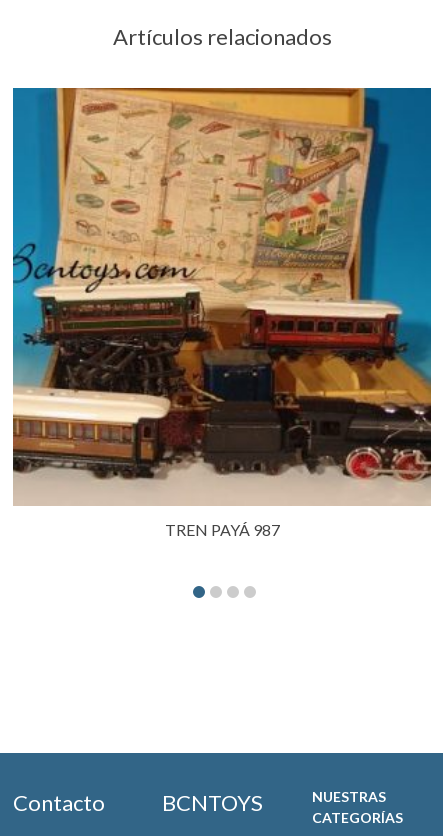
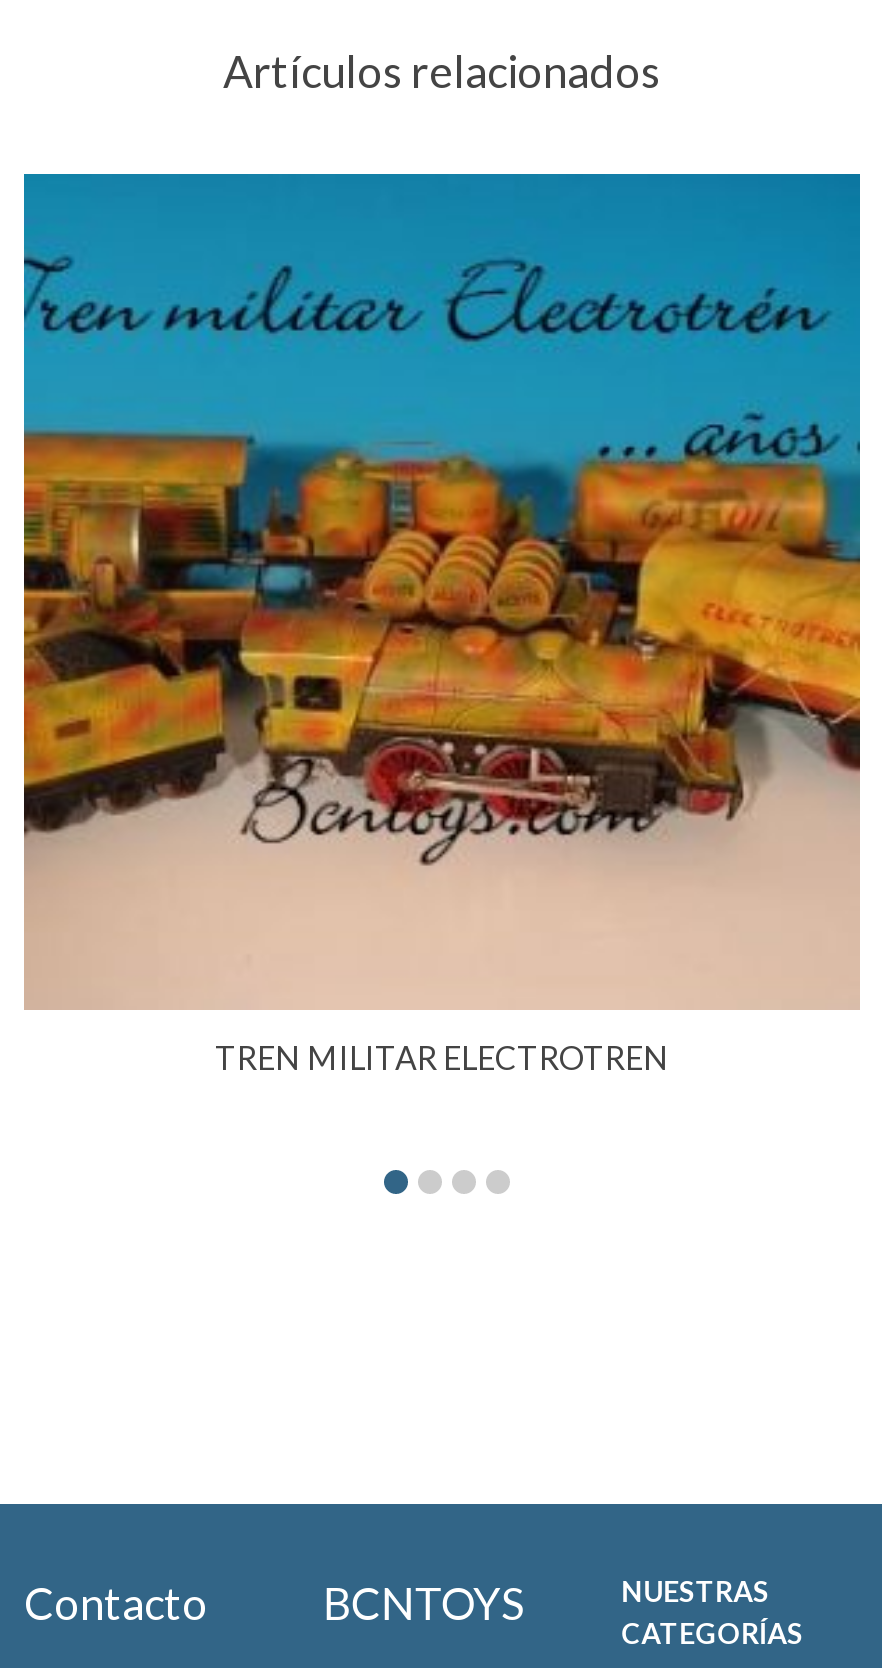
[12,87,432,539] [image] | TREN PAYÁ 987 -> [22,172,862,1077] [image] | TREN MILITAR ELECTROTREN

